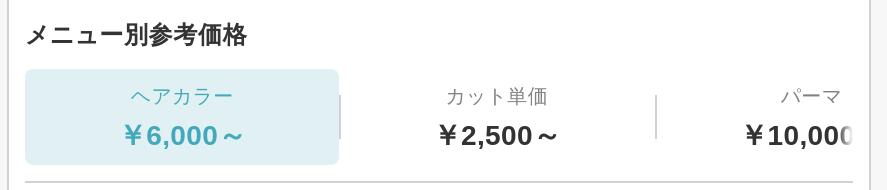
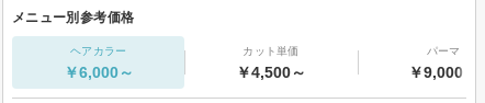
[433,119,561,151] ￥2,500～ -> [236,63,306,81] ￥4,500～
[740,119,884,151] ￥10,000～ -> [409,63,479,81] ￥9,000～

